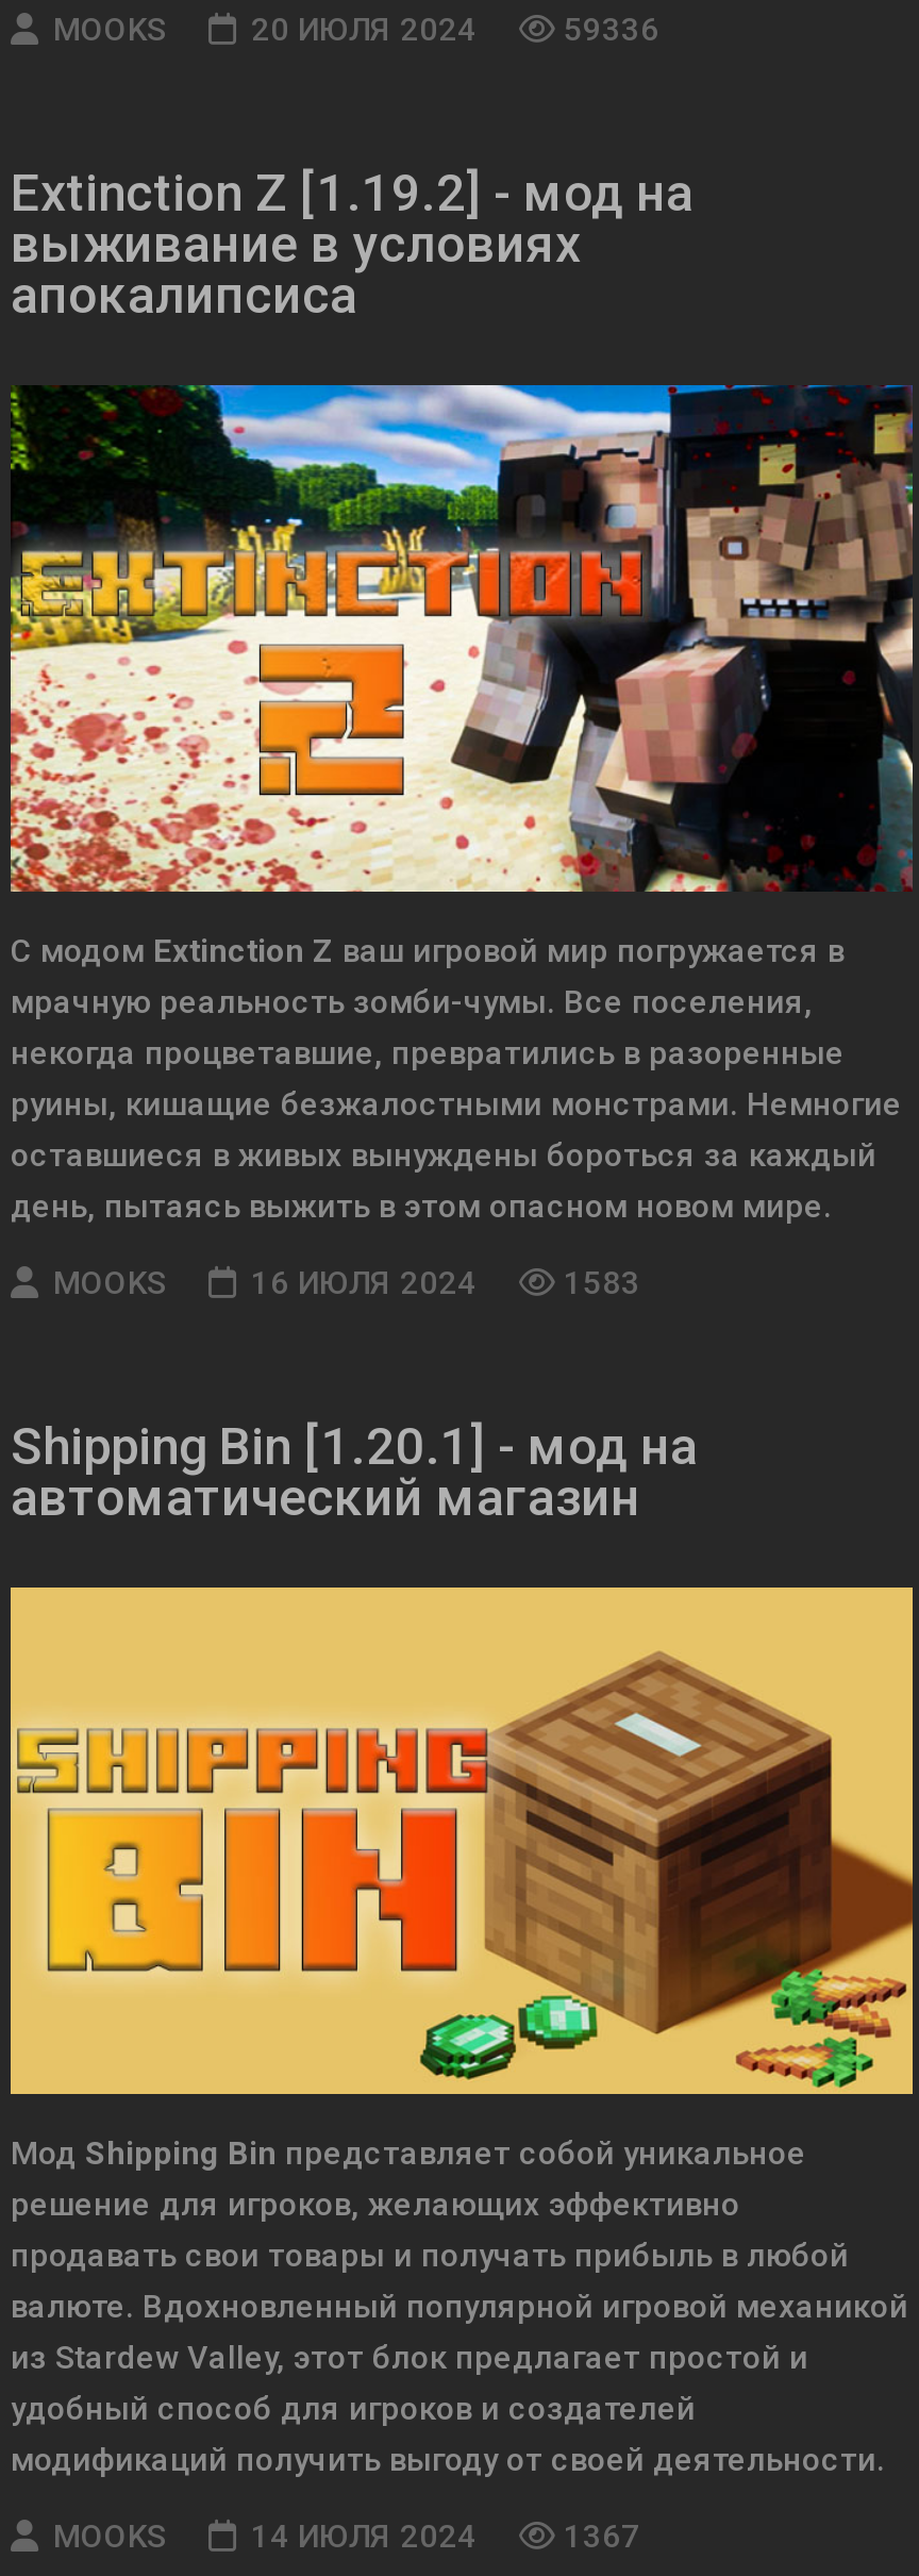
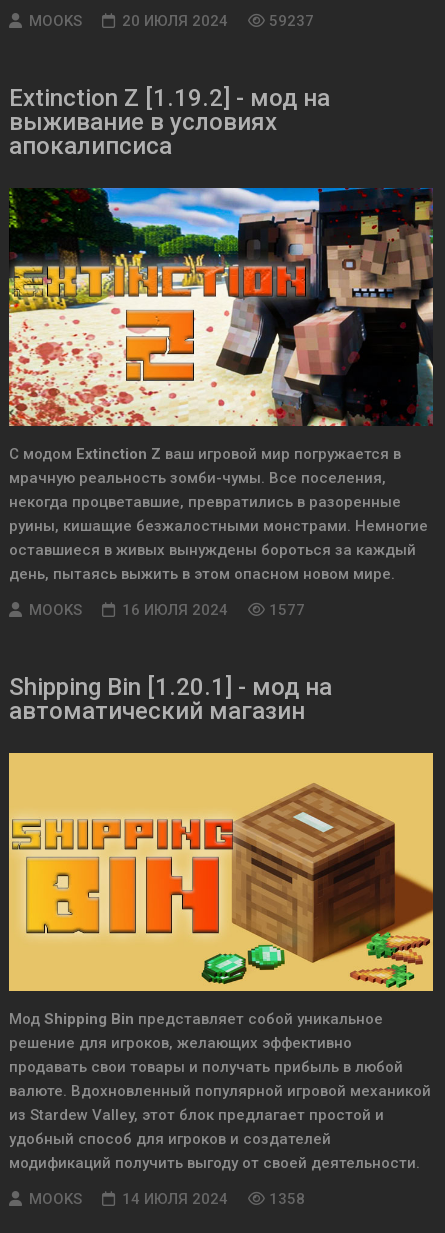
[564,11,659,49] 59336 -> [269,12,314,30] 59237
[564,1264,640,1303] 1583 -> [269,601,305,619] 1577
[564,2518,640,2556] 1367 -> [269,1190,305,1208] 1358

